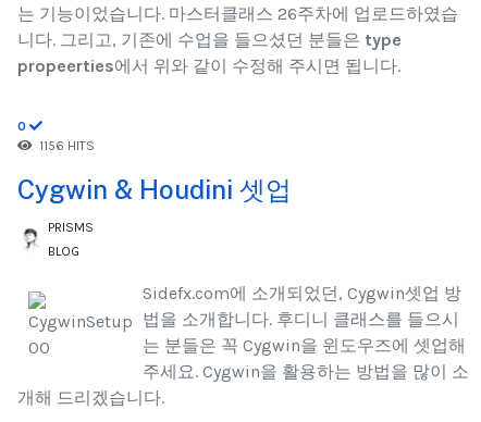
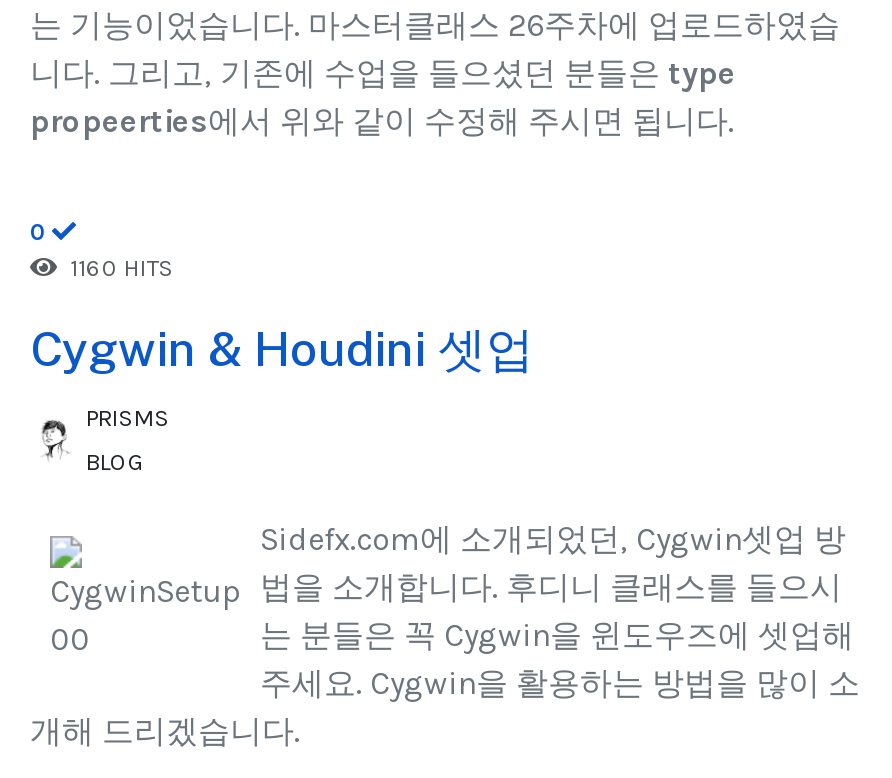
[33,138,95,153] 1156 HITS -> [58,253,174,281] 1160 HITS

